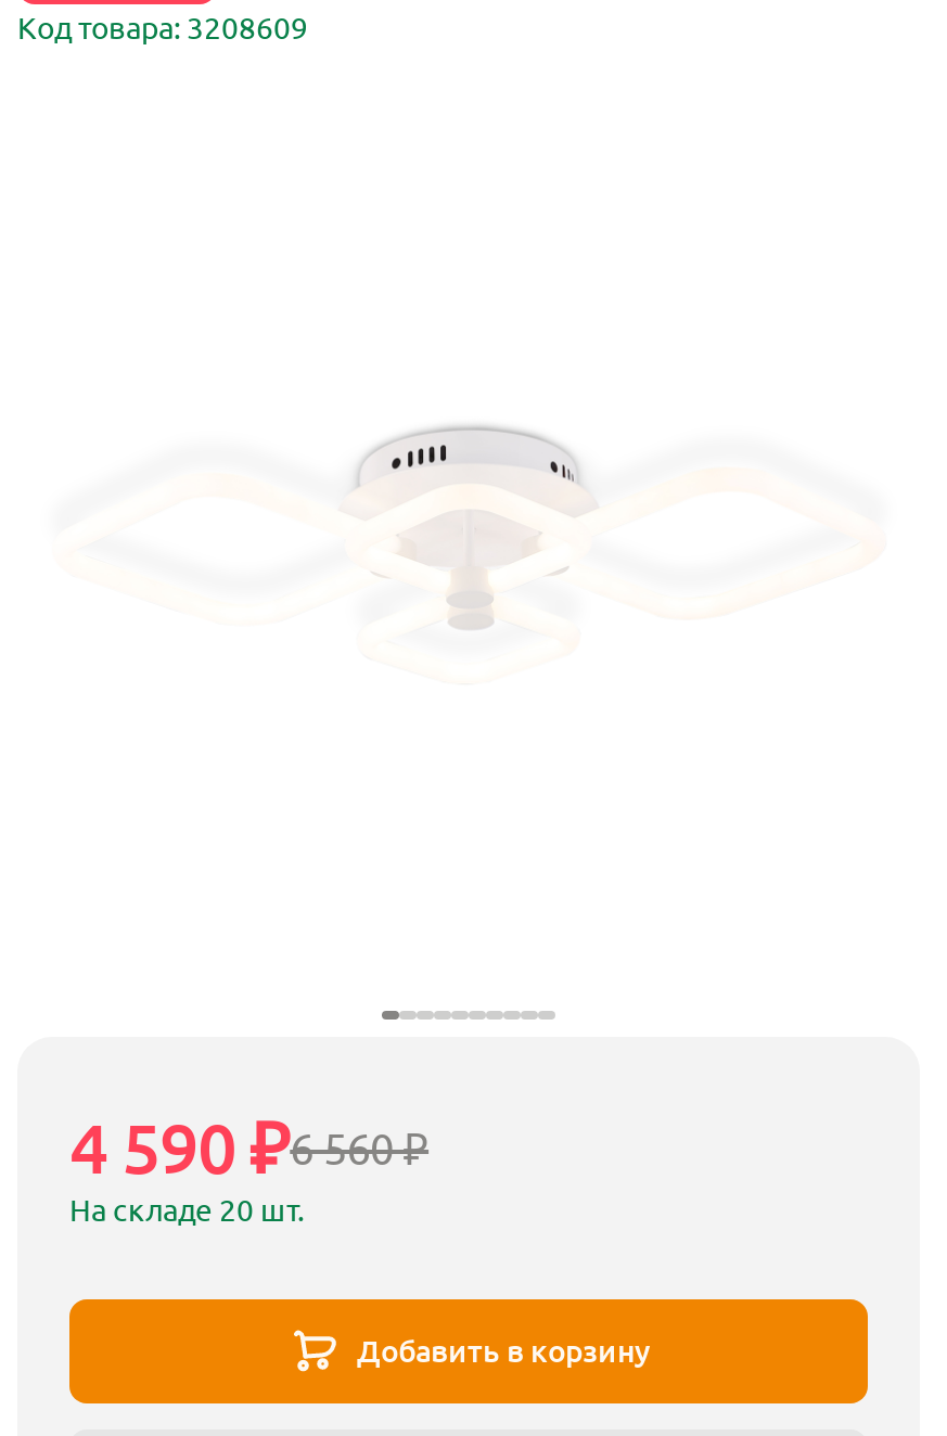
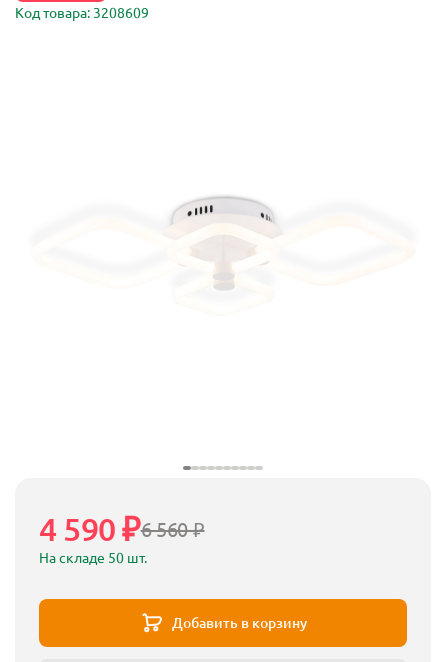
[69,1189,304,1228] На складе 20 шт. -> [39,548,147,566] На складе 50 шт.

